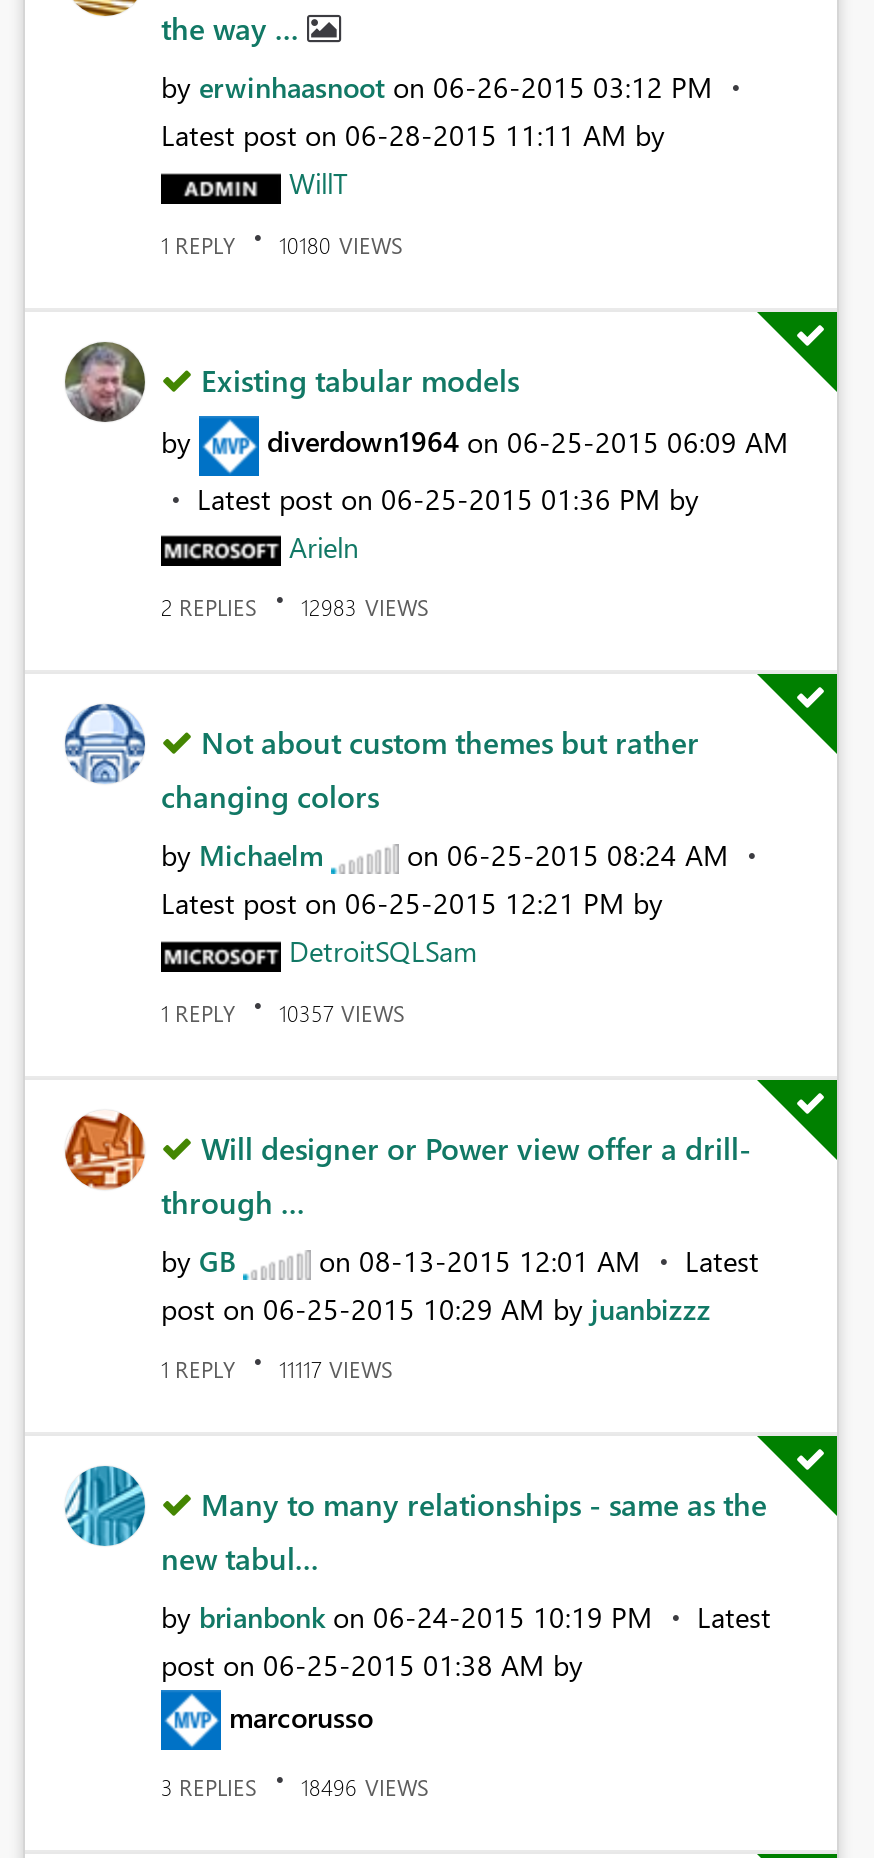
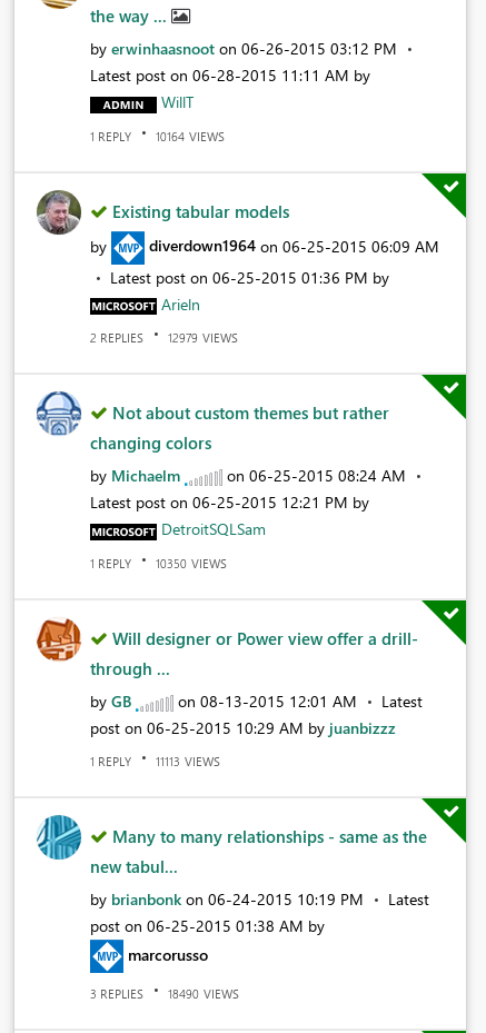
[161,230,403,260] 1 REPLY 10180 VIEWS -> [90,128,225,144] 1 REPLY 10164 VIEWS
[161,593,429,623] 2 REPLIES 12983 VIEWS -> [90,330,238,346] 2 REPLIES 12979 VIEWS
[161,998,405,1028] 1 REPLY 10357 VIEWS -> [90,555,227,571] 1 REPLY 10350 VIEWS
[161,1355,393,1385] 1 REPLY 11117 VIEWS -> [90,753,220,770] 1 REPLY 11113 VIEWS
[161,1772,429,1802] 3 REPLIES 18496 VIEWS -> [90,985,239,1002] 3 REPLIES 18490 VIEWS

